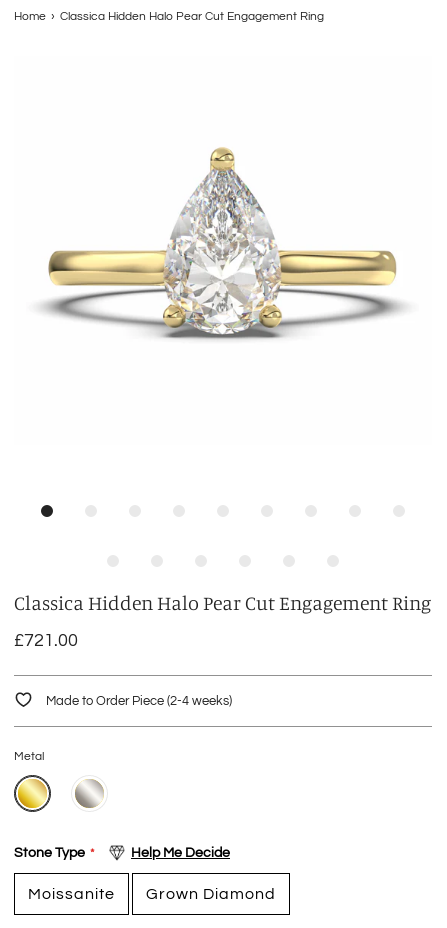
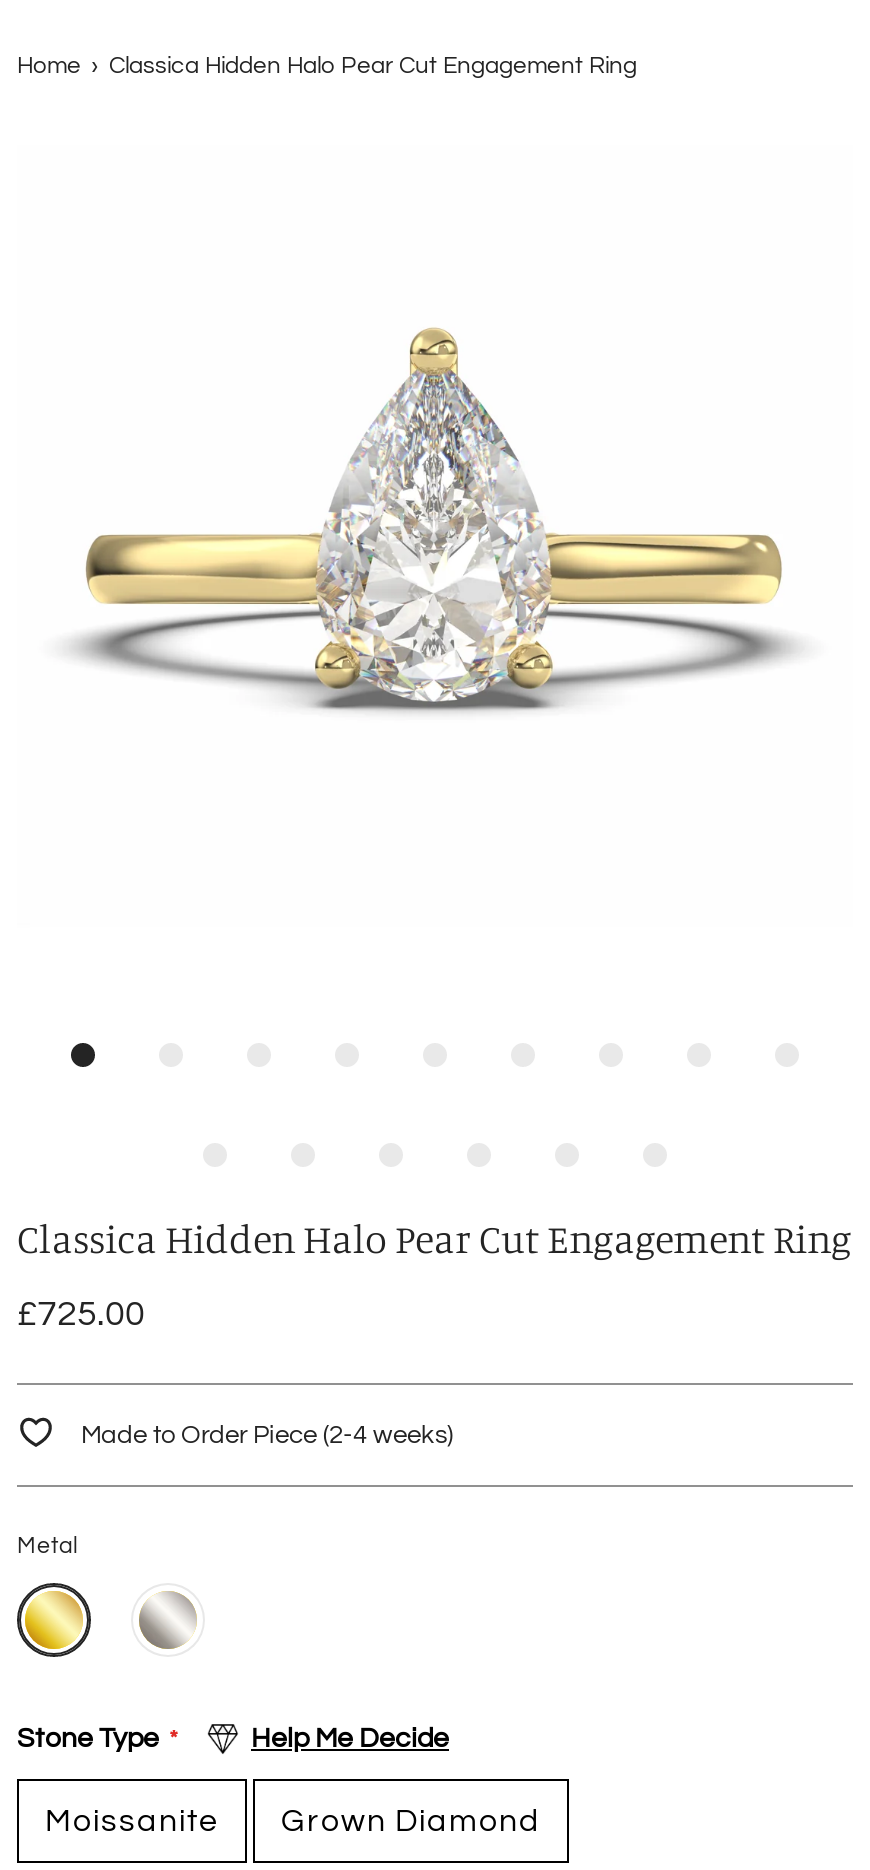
[14,631,78,650] £721.00 -> [17,1295,145,1333] £725.00

